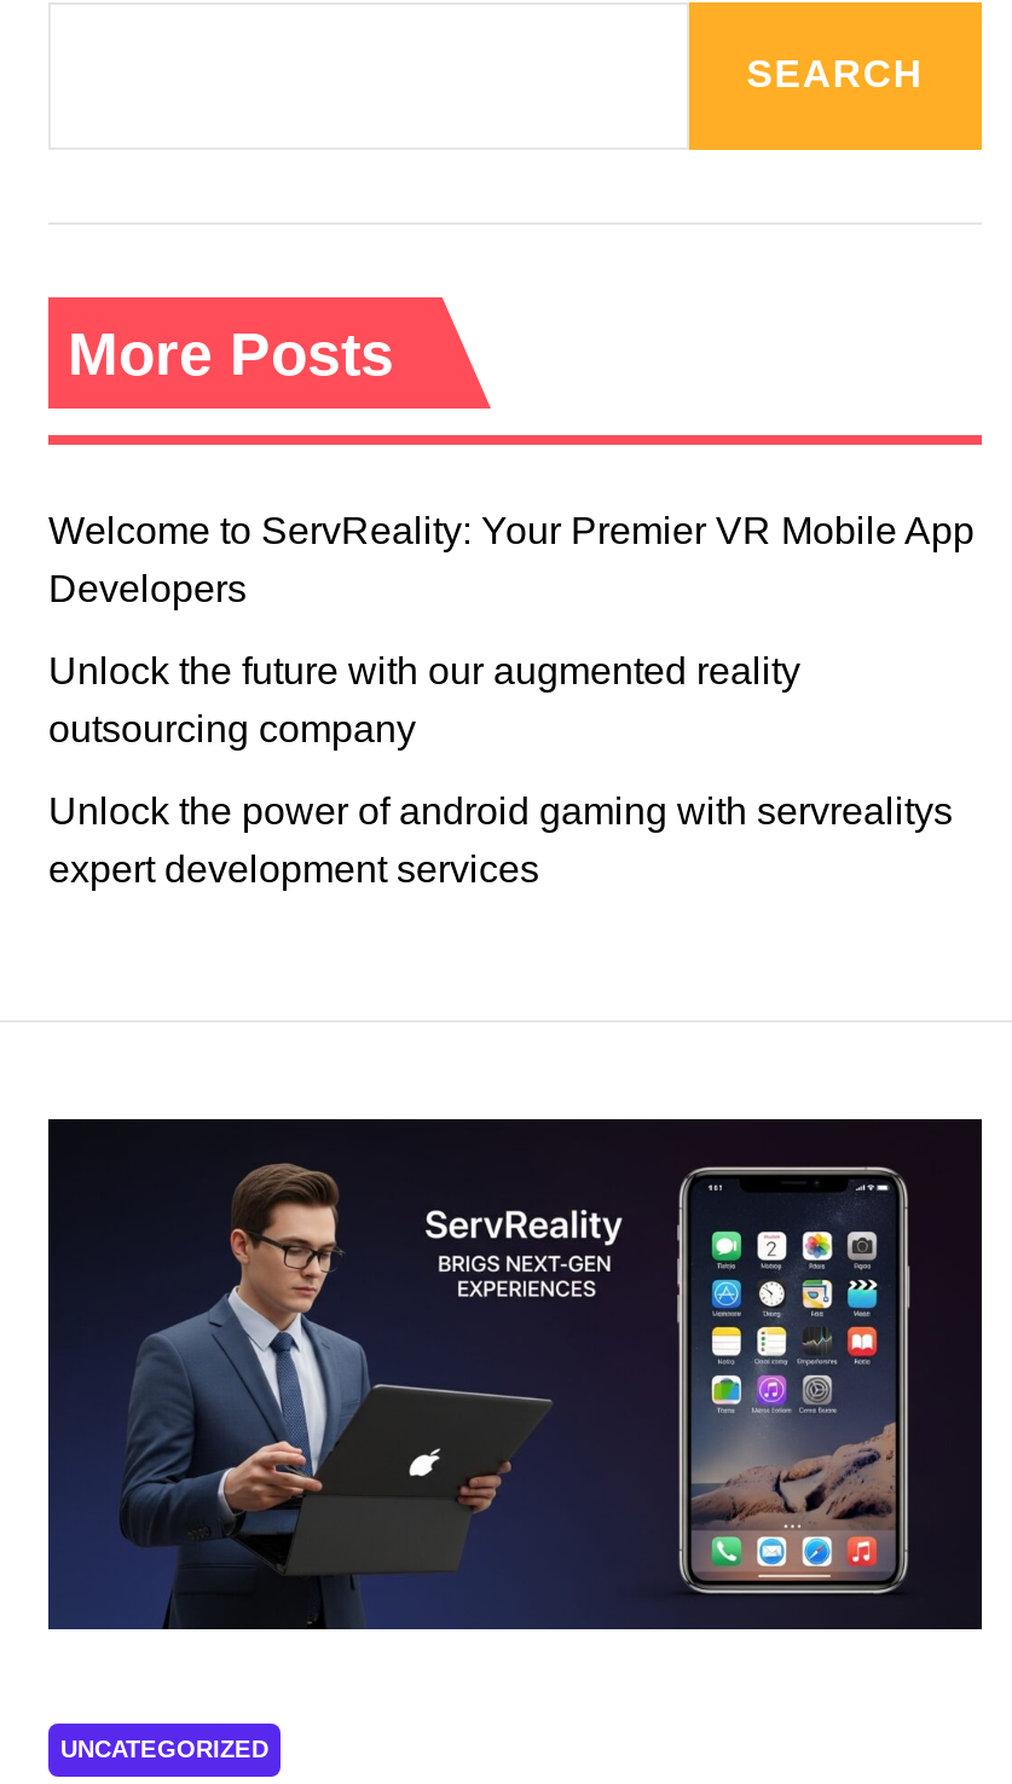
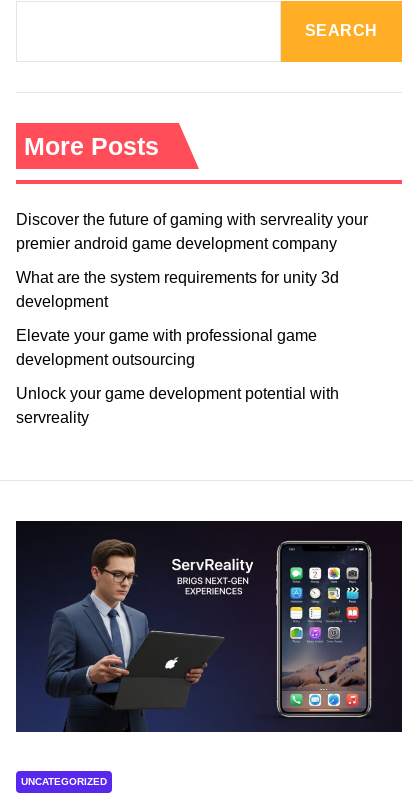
[48,510,975,890] Welcome to ServReality: Your Premier VR Mobile App | Developers | Unlock the future with our augmented reality | outsourcing company | Unlock the power of android gaming with servrealitys | expert development services -> [16,211,368,426] Discover the future of gaming with servreality your | premier android game development company | What are the system requirements for unity 3d | development | Elevate your game with professional game | development outsourcing | Unlock your game development potential with | servreality

